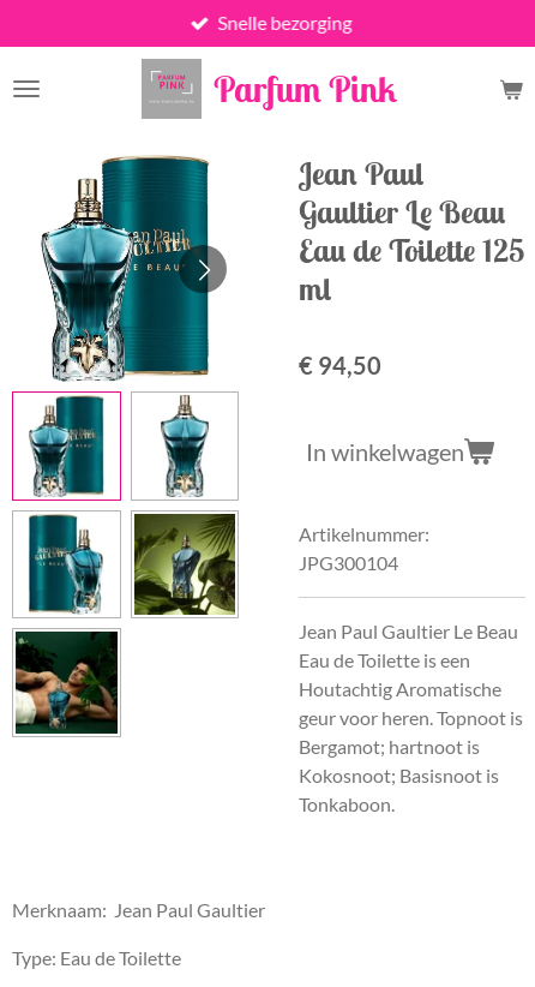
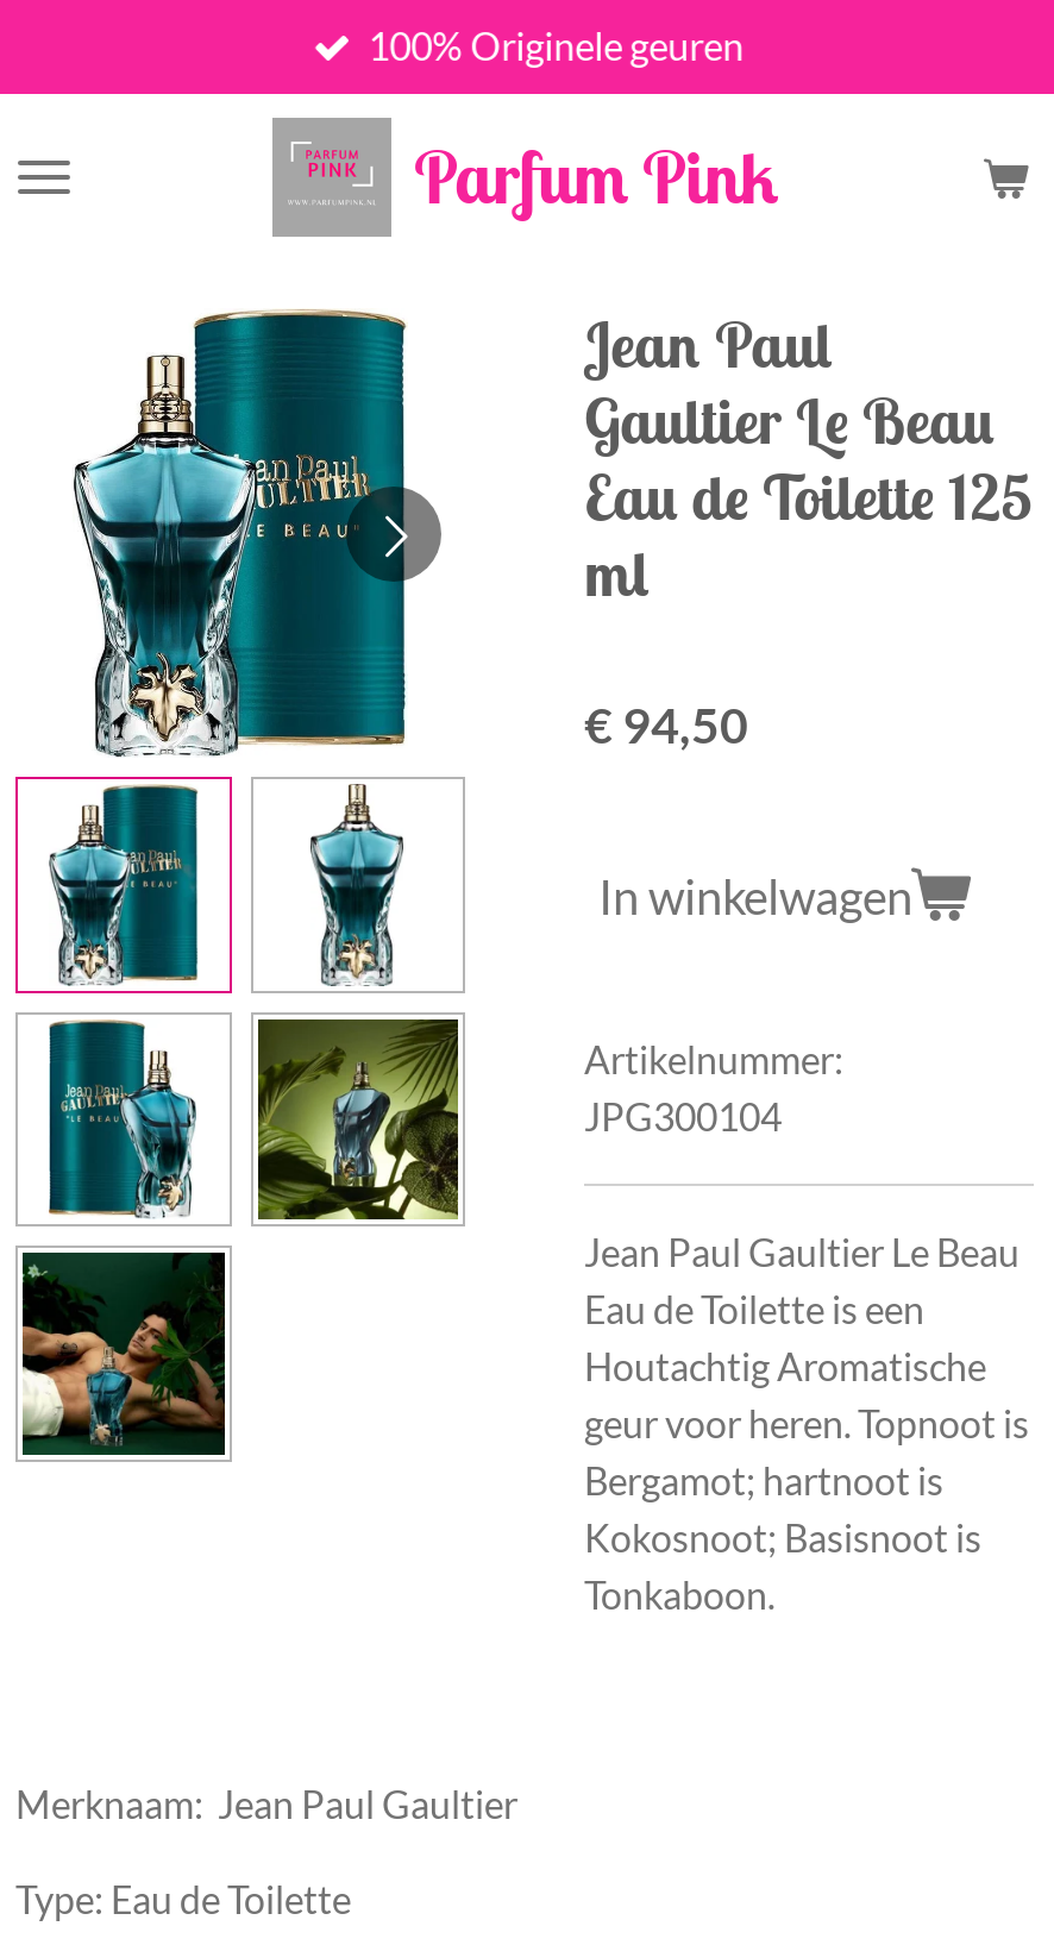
[217,11,352,34] Snelle bezorging -> [368,23,744,68] 100% Originele geuren

